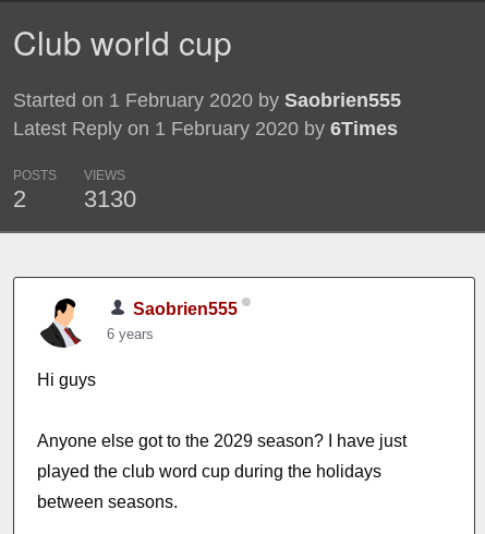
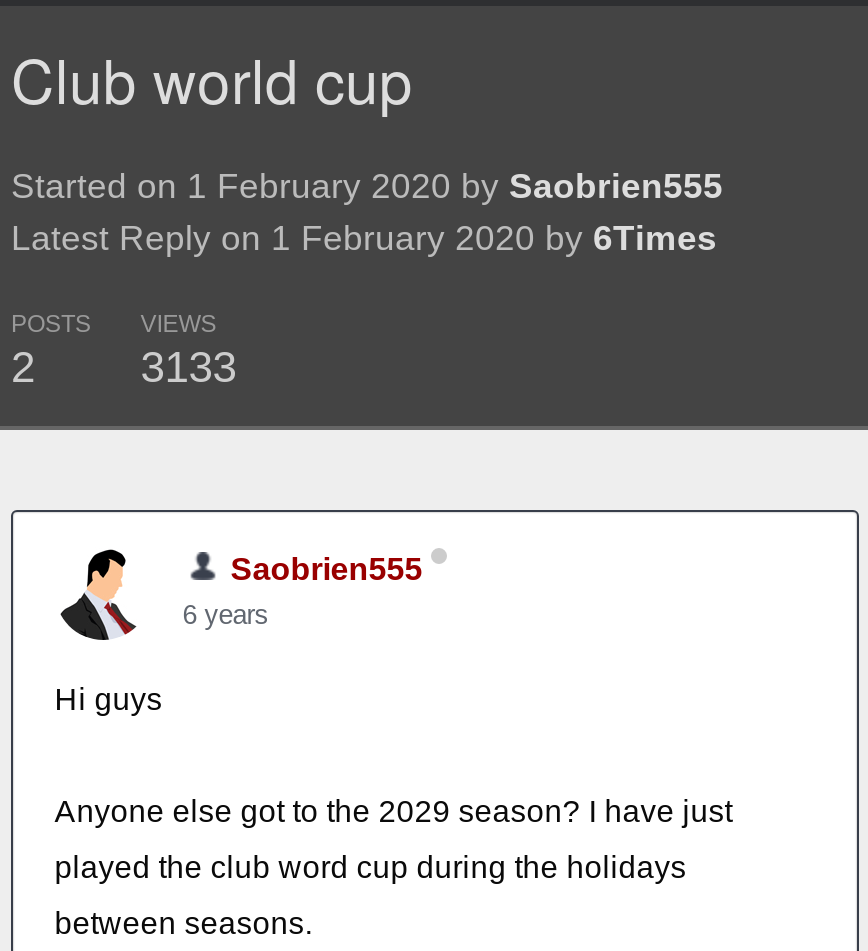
[84,185,136,213] 3130 -> [141,342,237,392] 3133

